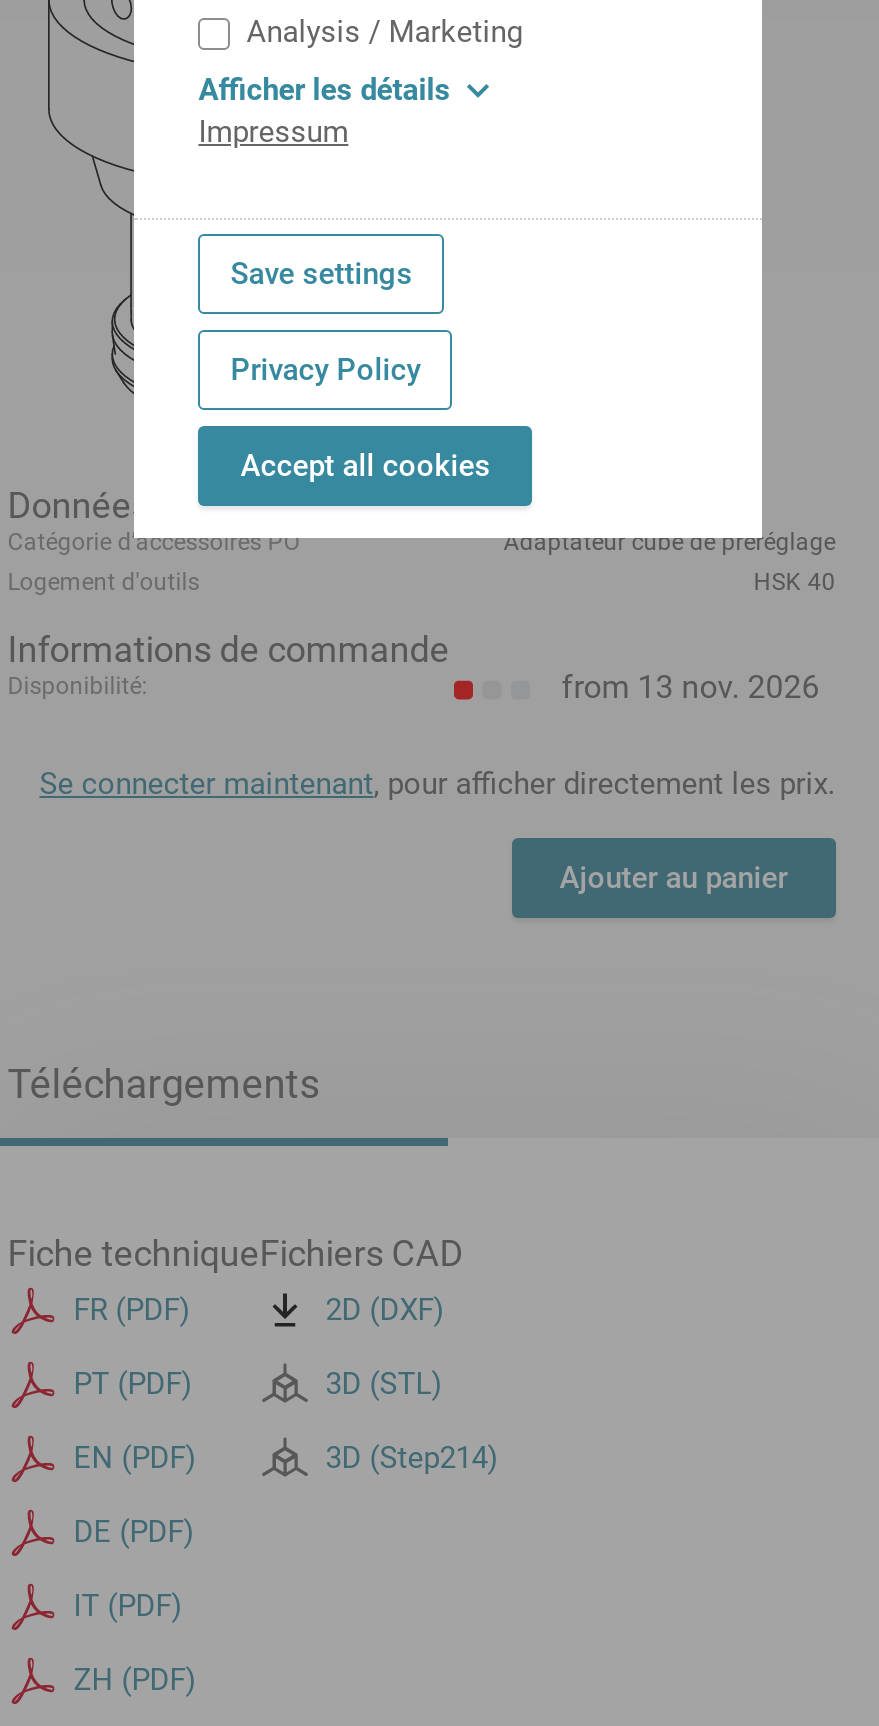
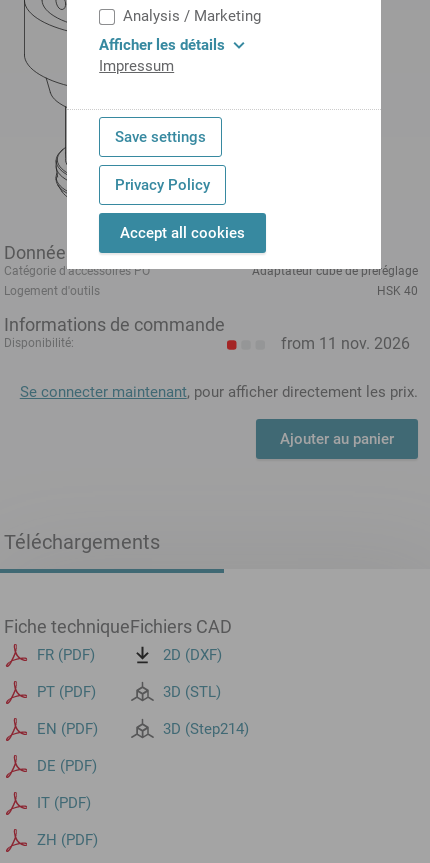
[562,668,820,706] from 13 nov. 2026 -> [281,334,410,353] from 11 nov. 2026

